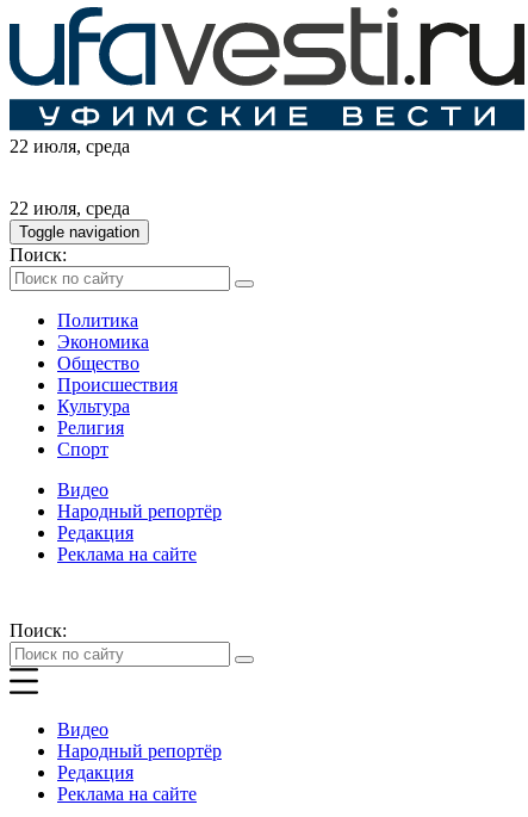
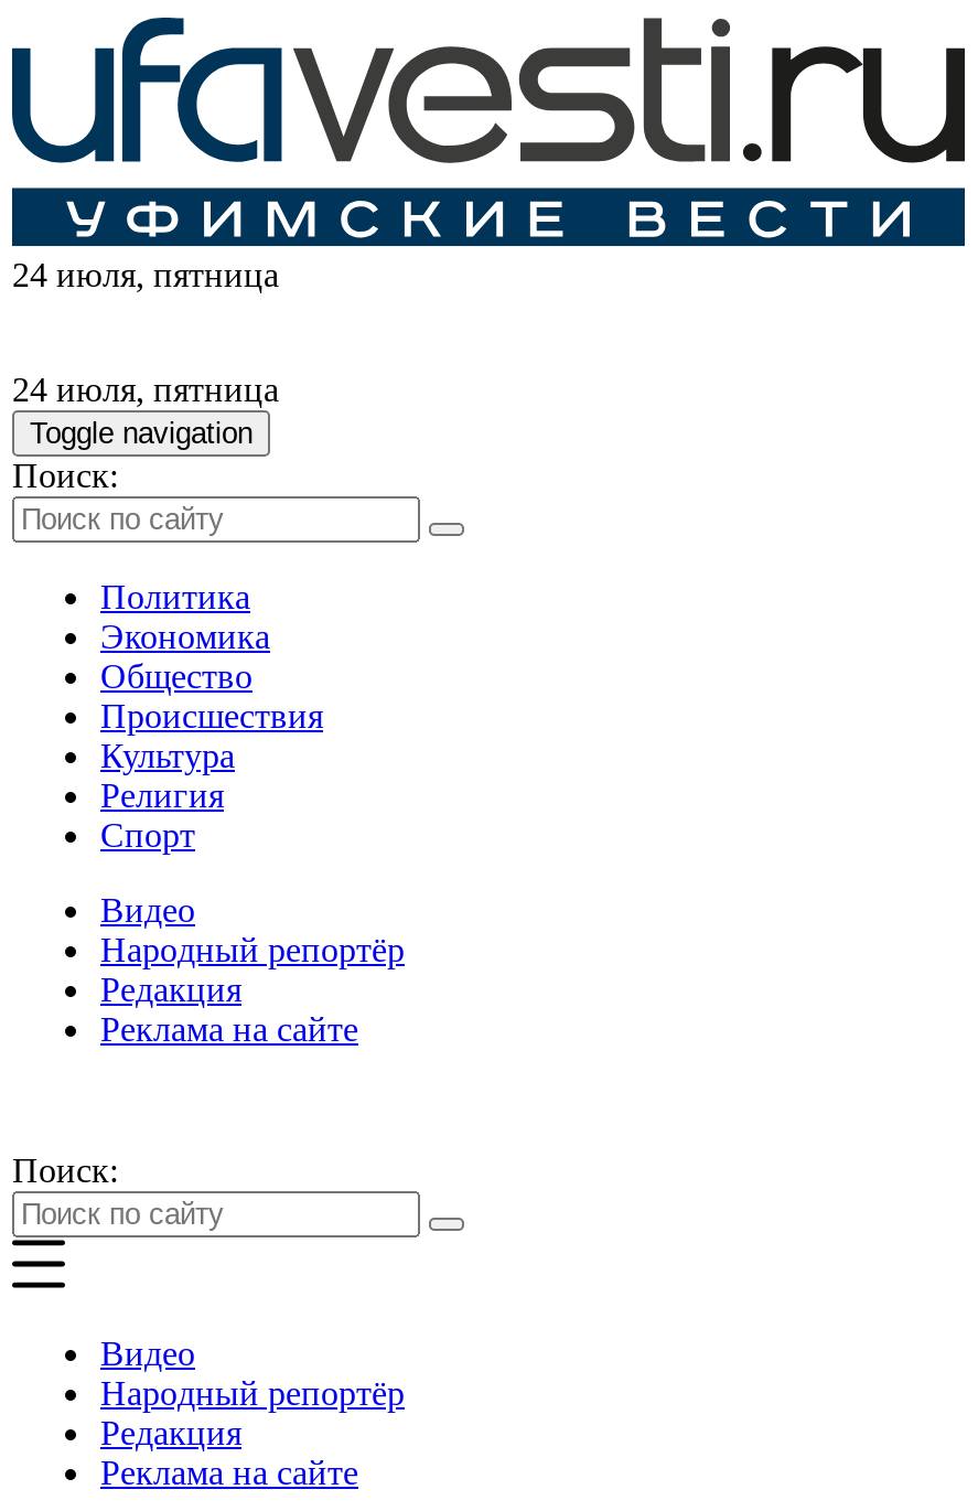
[10,136,130,157] 22 июля, среда -> [12,257,279,294] 24 июля, пятница
[10,198,130,219] 22 июля, среда -> [12,371,279,409] 24 июля, пятница

